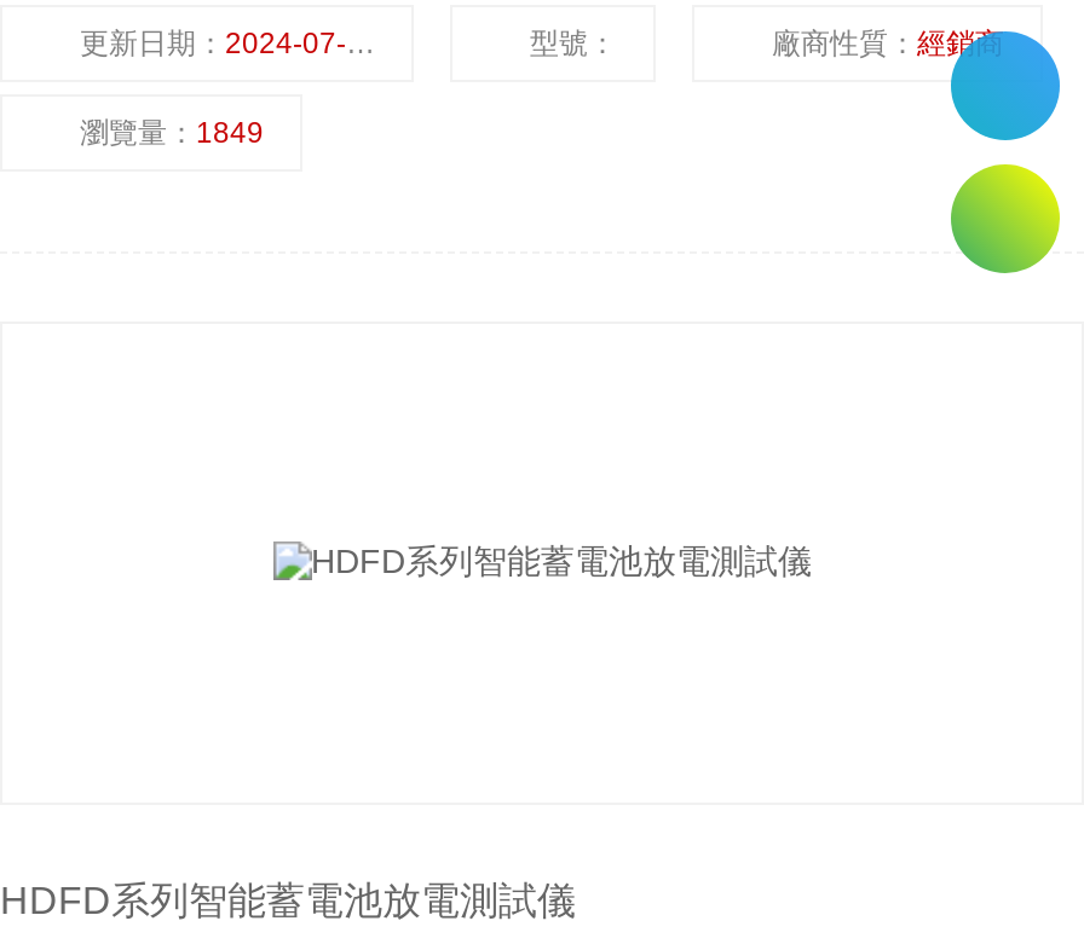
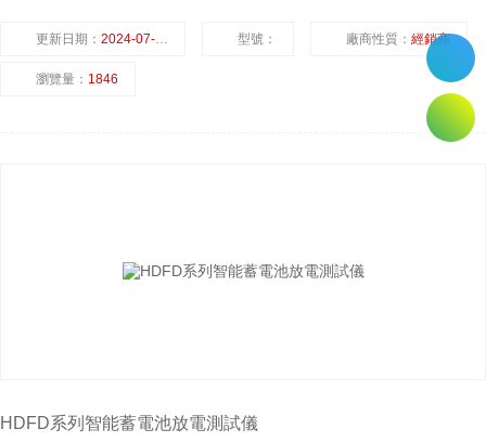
[80,116,264,150] 瀏覽量：1849 -> [36,71,118,87] 瀏覽量：1846

